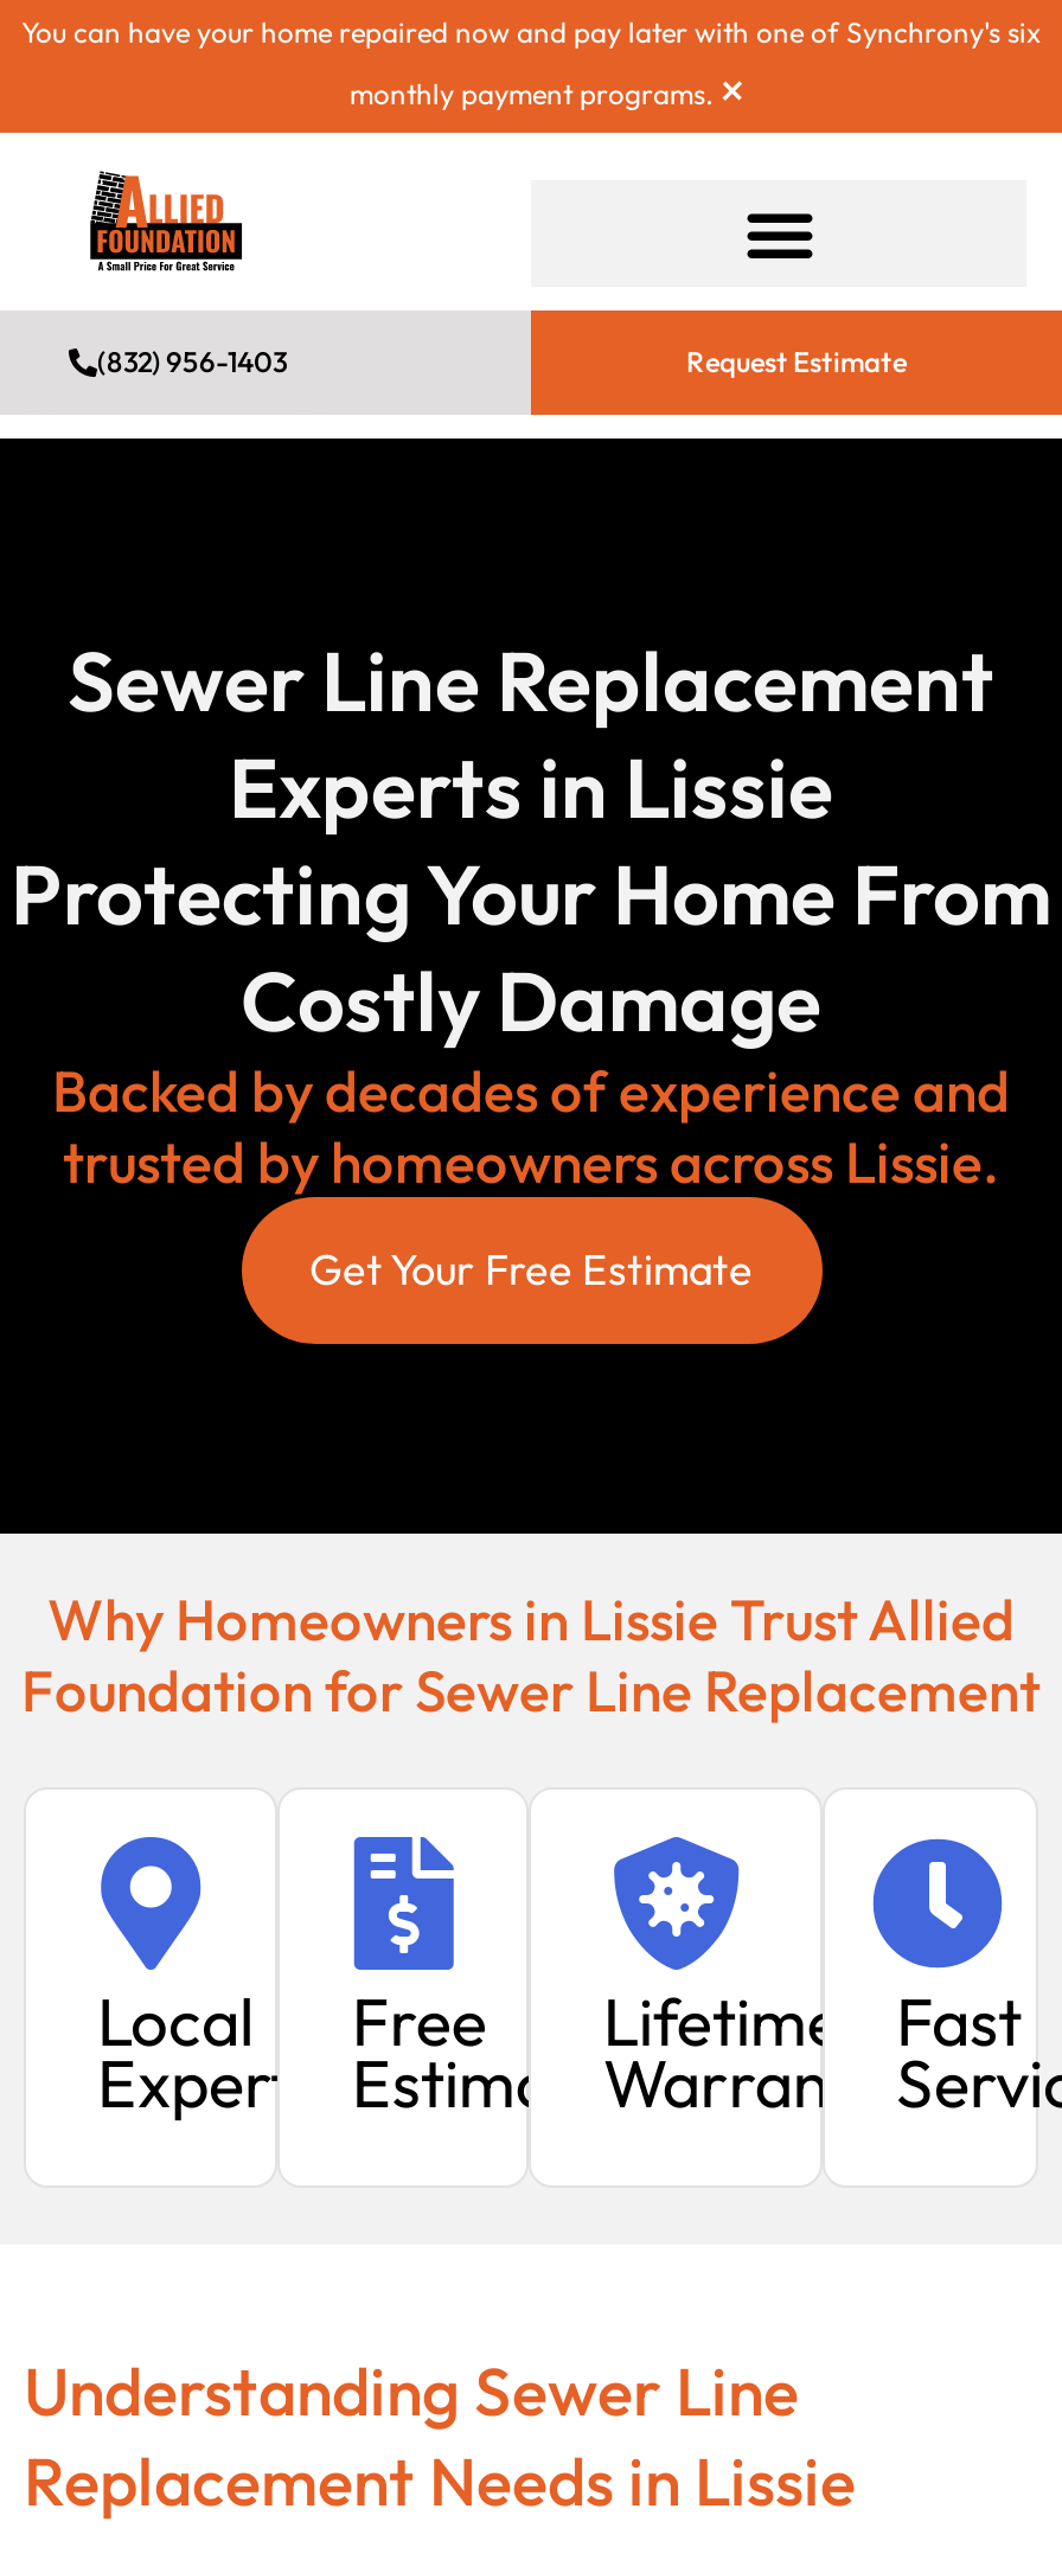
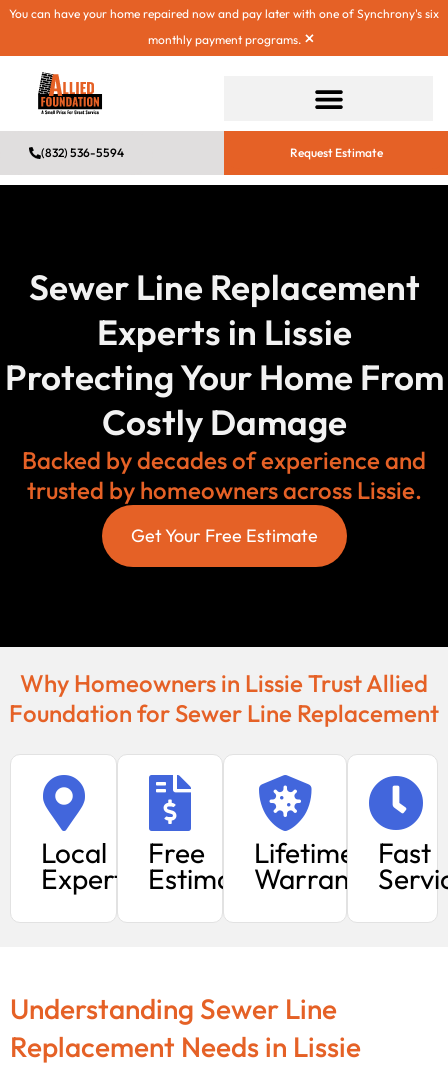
[97,344,287,379] (832) 956-1403 -> [41,145,124,160] (832) 536-5594

